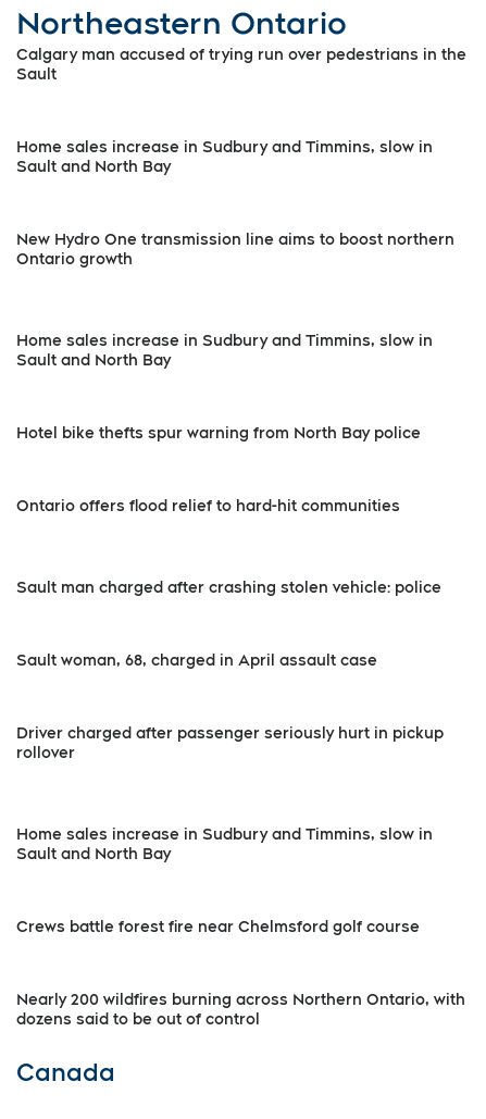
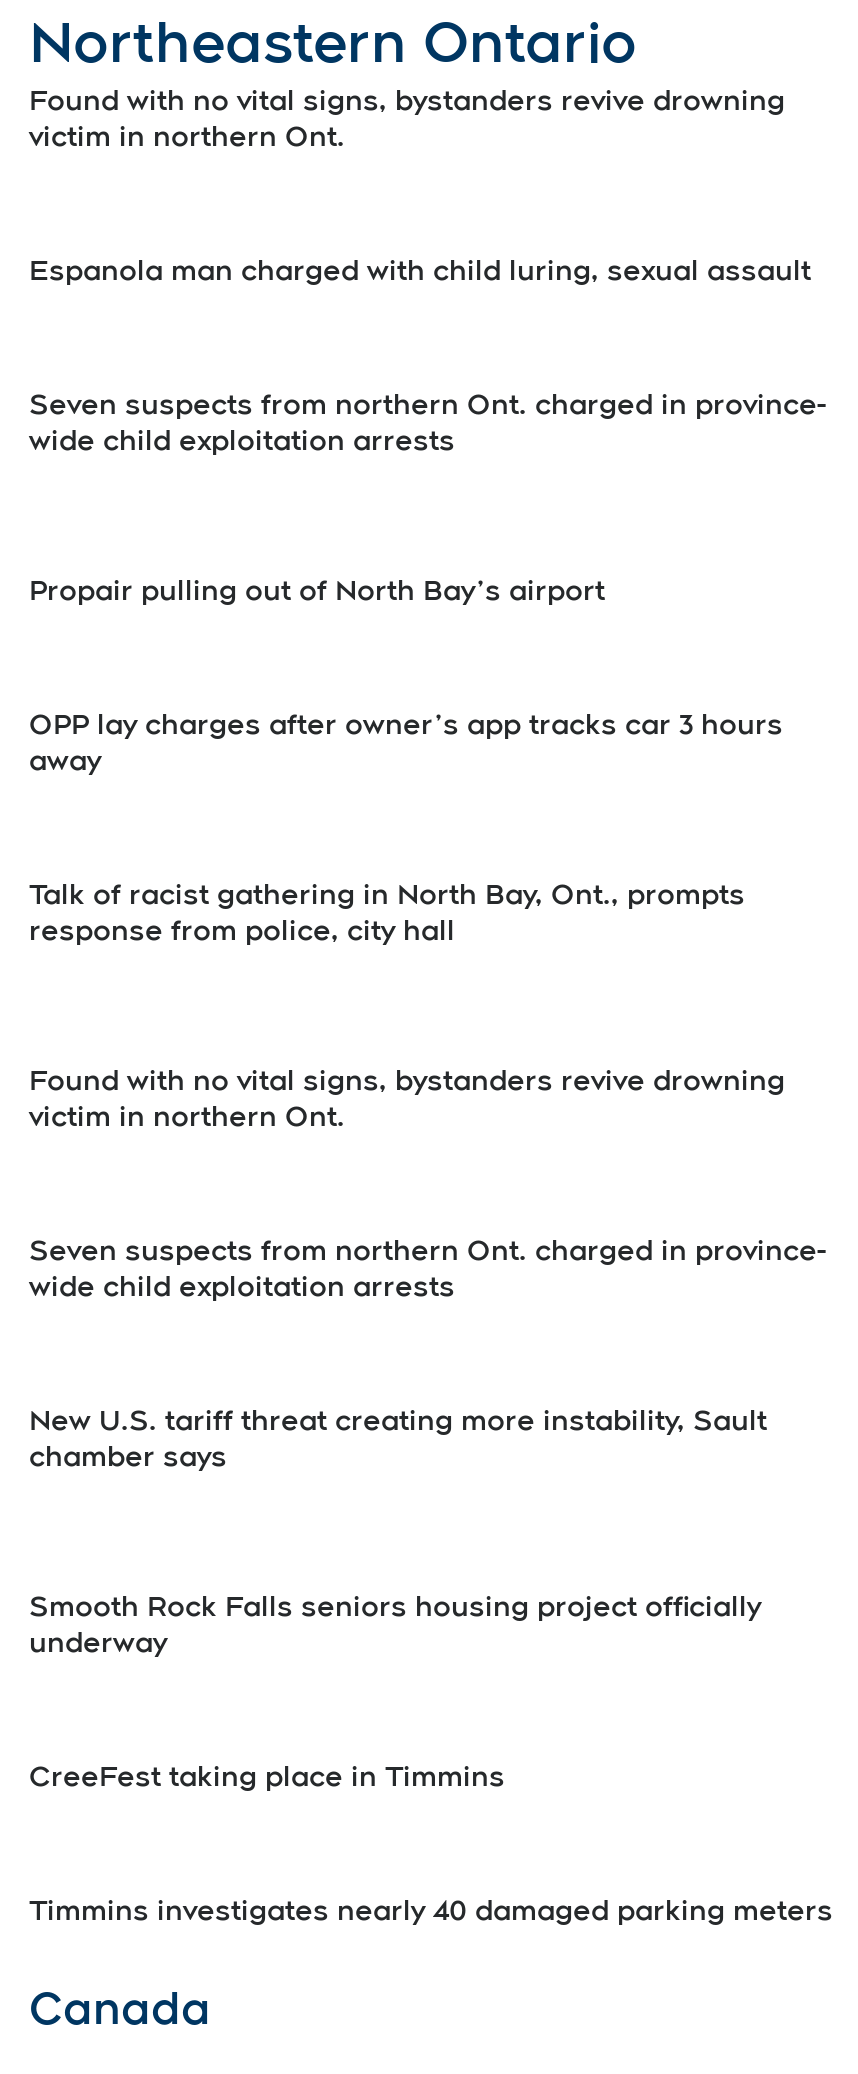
[16,46,466,83] Calgary man accused of trying run over pedestrians in the | Sault -> [29,84,785,152] Found with no vital signs, bystanders revive drowning | victim in northern Ont.
[16,138,433,175] Home sales increase in Sudbury and Timmins, slow in | Sault and North Bay -> [29,254,811,286] Espanola man charged with child luring, sexual assault
[16,231,454,268] New Hydro One transmission line aims to boost northern | Ontario growth -> [29,388,827,456] Seven suspects from northern Ont. charged in province- | wide child exploitation arrests
[16,332,433,369] Home sales increase in Sudbury and Timmins, slow in | Sault and North Bay -> [29,574,605,606] Propair pulling out of North Bay’s airport
[16,424,421,442] Hotel bike thefts spur warning from North Bay police -> [29,708,783,776] OPP lay charges after owner’s app tracks car 3 hours | away
[16,497,400,514] Ontario offers flood relief to hard-hit communities -> [29,878,745,946] Talk of racist gathering in North Bay, Ont., prompts | response from police, city hall
[16,579,441,596] Sault man charged after crashing stolen vehicle: police -> [29,1064,785,1132] Found with no vital signs, bystanders revive drowning | victim in northern Ont.
[16,651,377,669] Sault woman, 68, charged in April assault case -> [29,1234,827,1302] Seven suspects from northern Ont. charged in province- | wide child exploitation arrests
[16,724,444,761] Driver charged after passenger seriously hurt in pickup | rollover -> [29,1404,767,1472] New U.S. tariff threat creating more instability, Sault | chamber says
[16,825,433,862] Home sales increase in Sudbury and Timmins, slow in | Sault and North Bay -> [29,1590,761,1658] Smooth Rock Falls seniors housing project officially | underway
[16,918,420,935] Crews battle forest fire near Chelmsford golf course -> [29,1760,505,1792] CreeFest taking place in Timmins
[16,991,465,1028] Nearly 200 wildfires burning across Northern Ontario, with | dozens said to be out of control -> [29,1894,833,1926] Timmins investigates nearly 40 damaged parking meters

